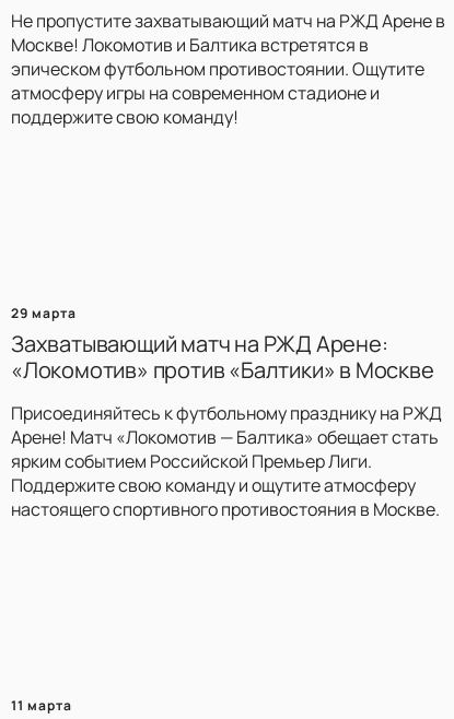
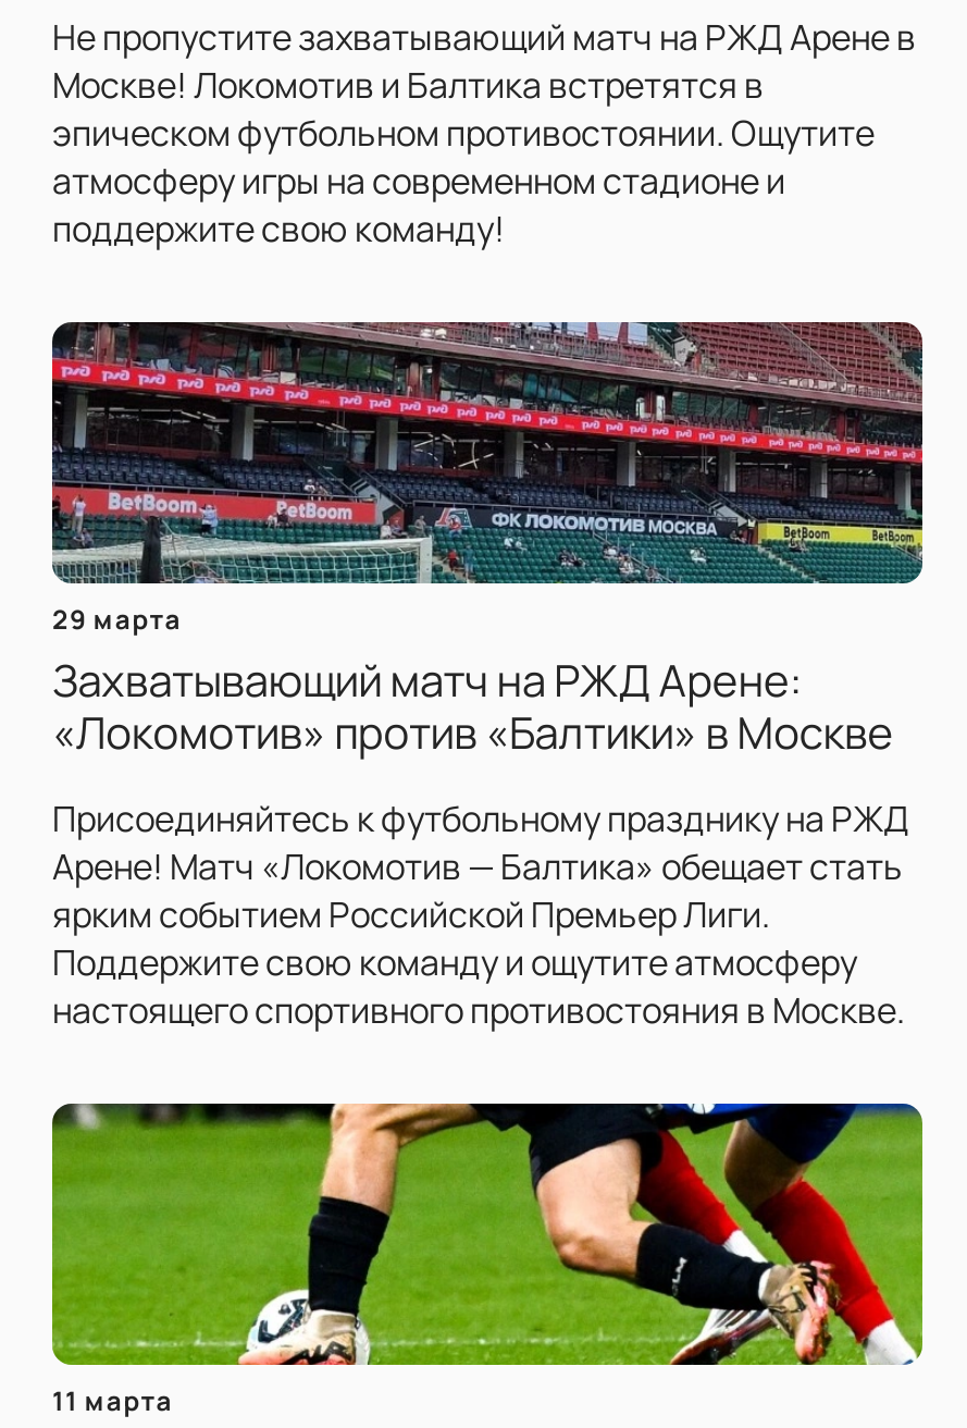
none -> [50,320,925,586] [image]
none -> [50,1101,925,1367] [image]

